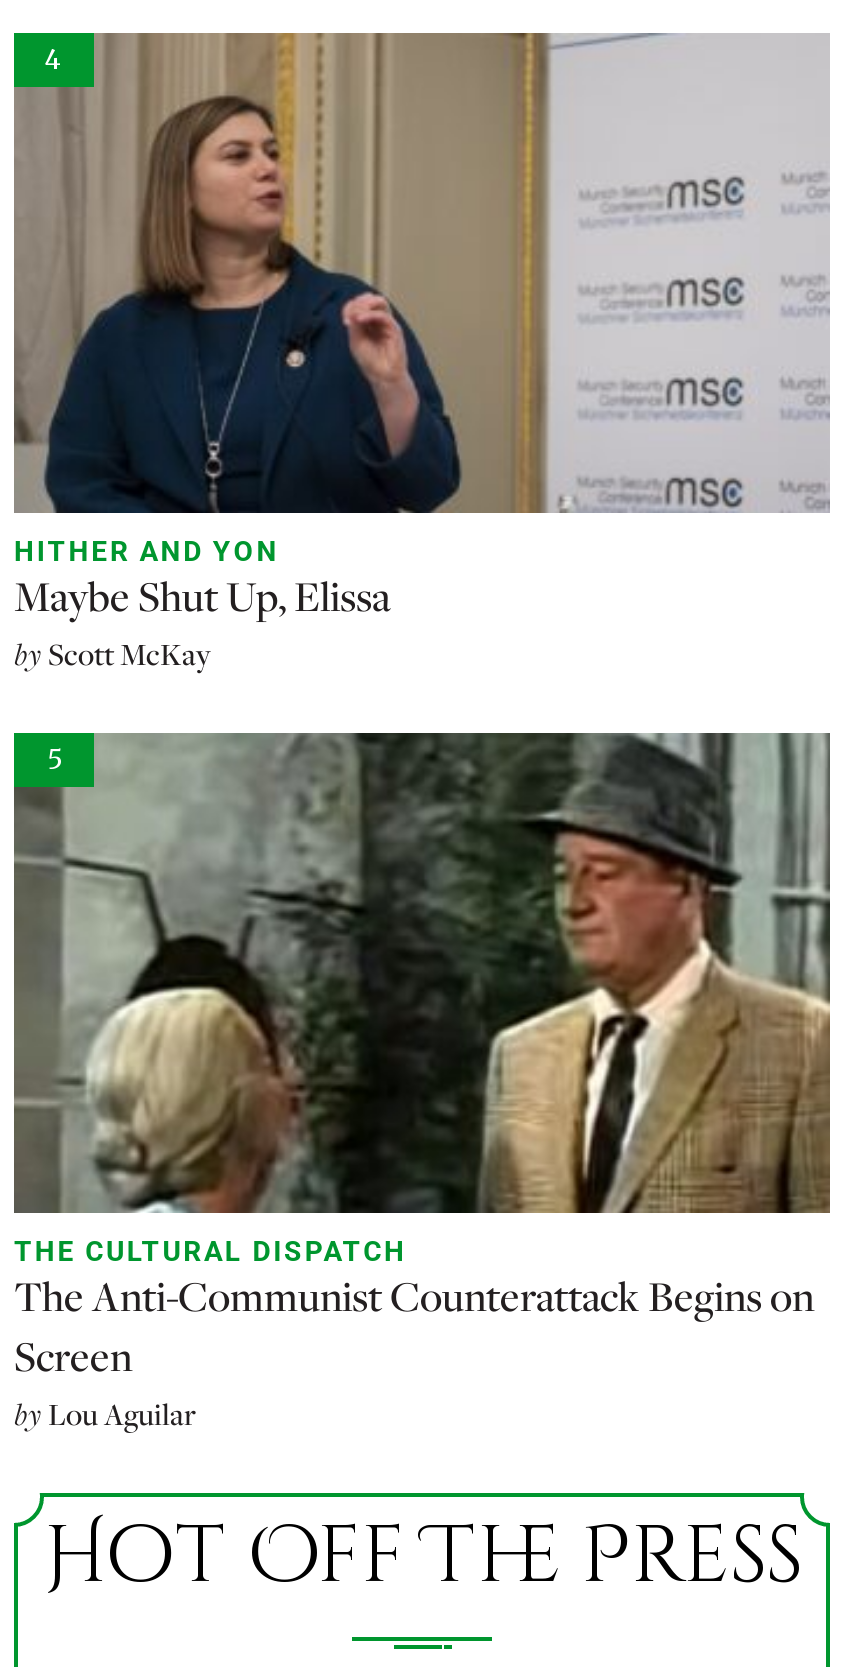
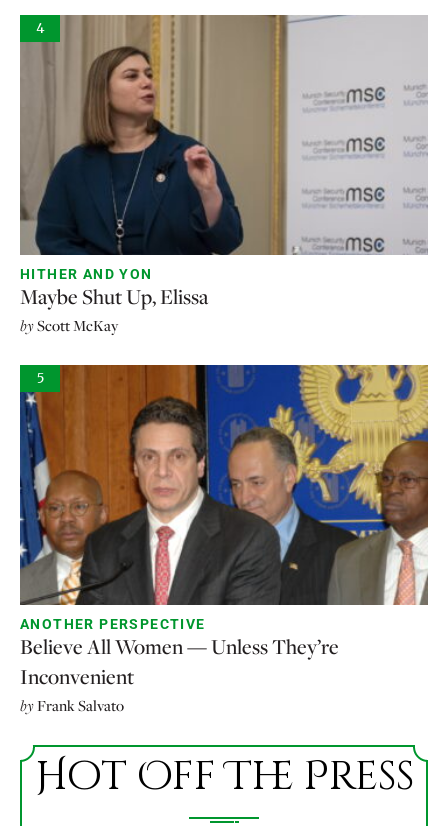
[12,731,832,1433] [image] | THE CULTURAL DISPATCH | The Anti-Communist Counterattack Begins on | Screen | by Lou Aguilar -> [19,364,429,715] [image] | ANOTHER PERSPECTIVE | Believe All Women — Unless They’re | Inconvenient | by Frank Salvato

